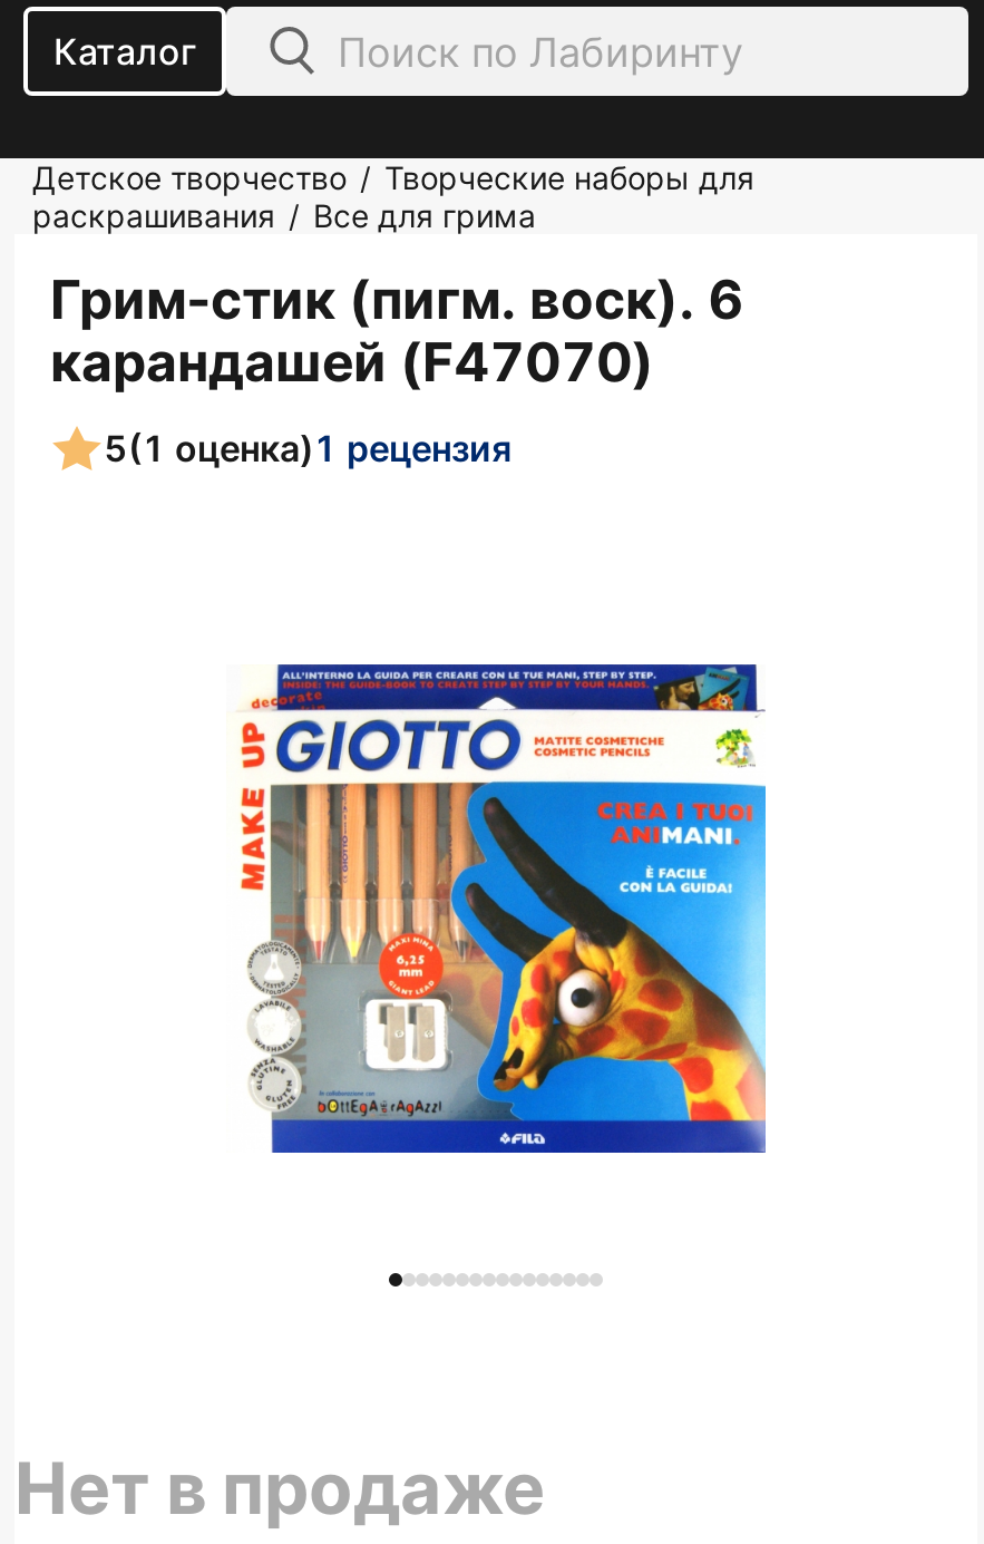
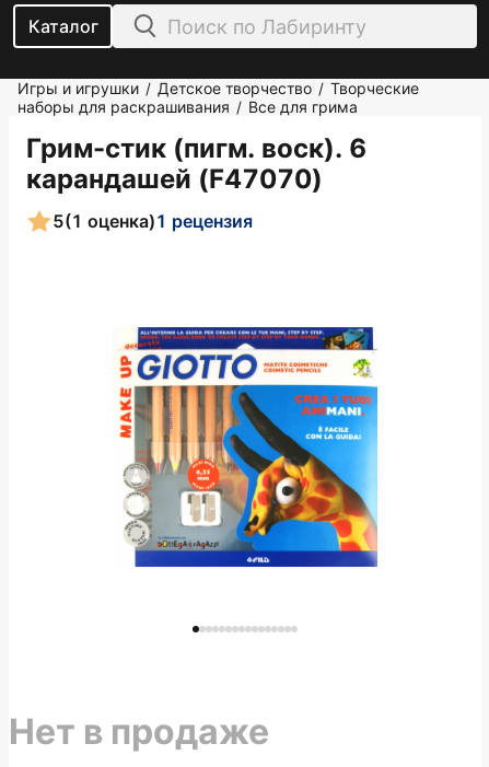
[32,158,754,234] Детское творчество / Творческие наборы для | раскрашивания / Все для грима -> [18,79,419,116] Игры и игрушки / Детское творчество / Творческие | наборы для раскрашивания / Все для грима

